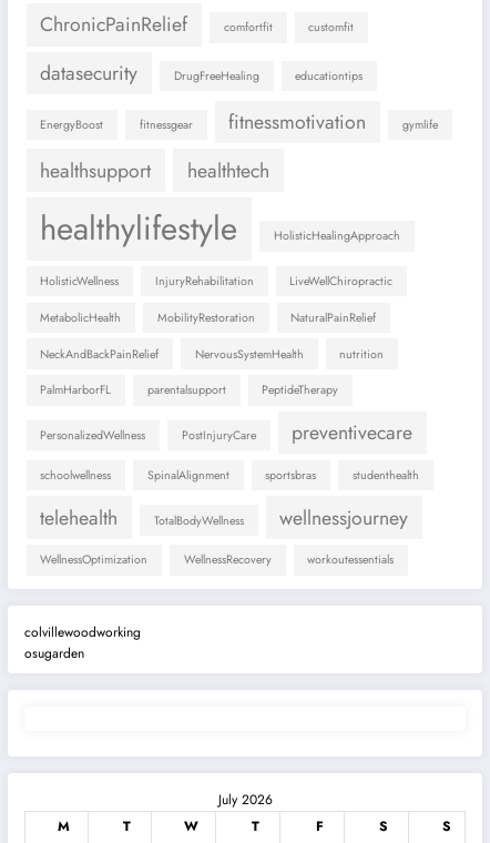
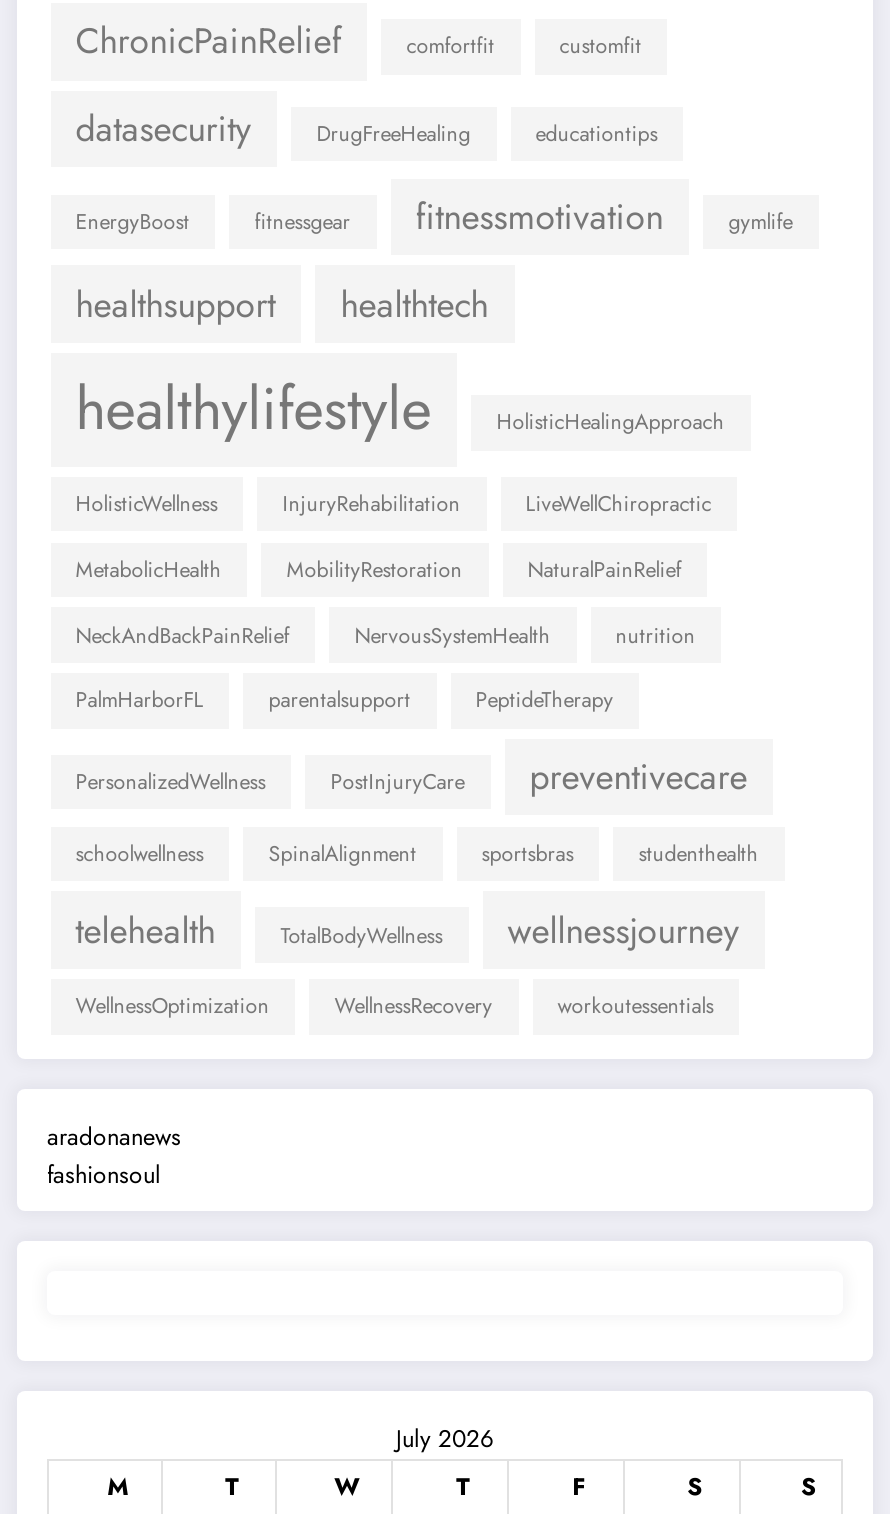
[24,622,141,664] colvillewoodworking | osugarden -> [47,1119,181,1193] aradonanews | fashionsoul

